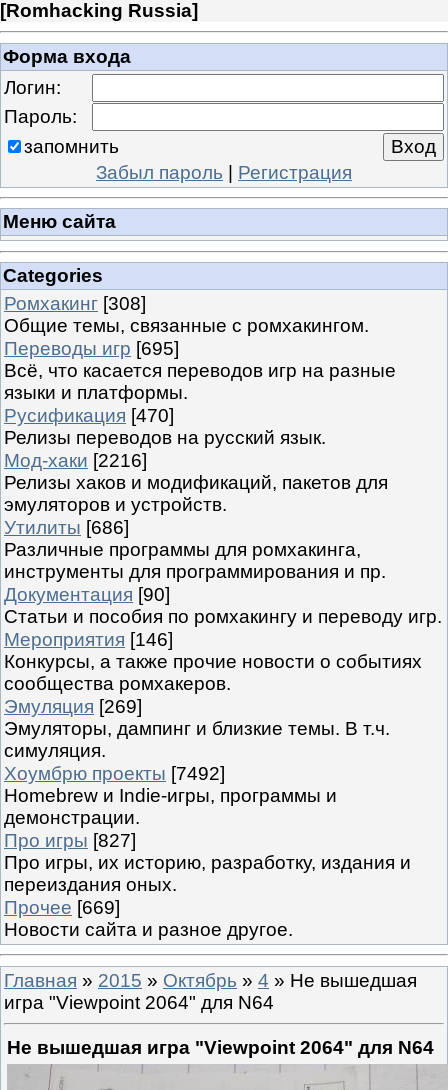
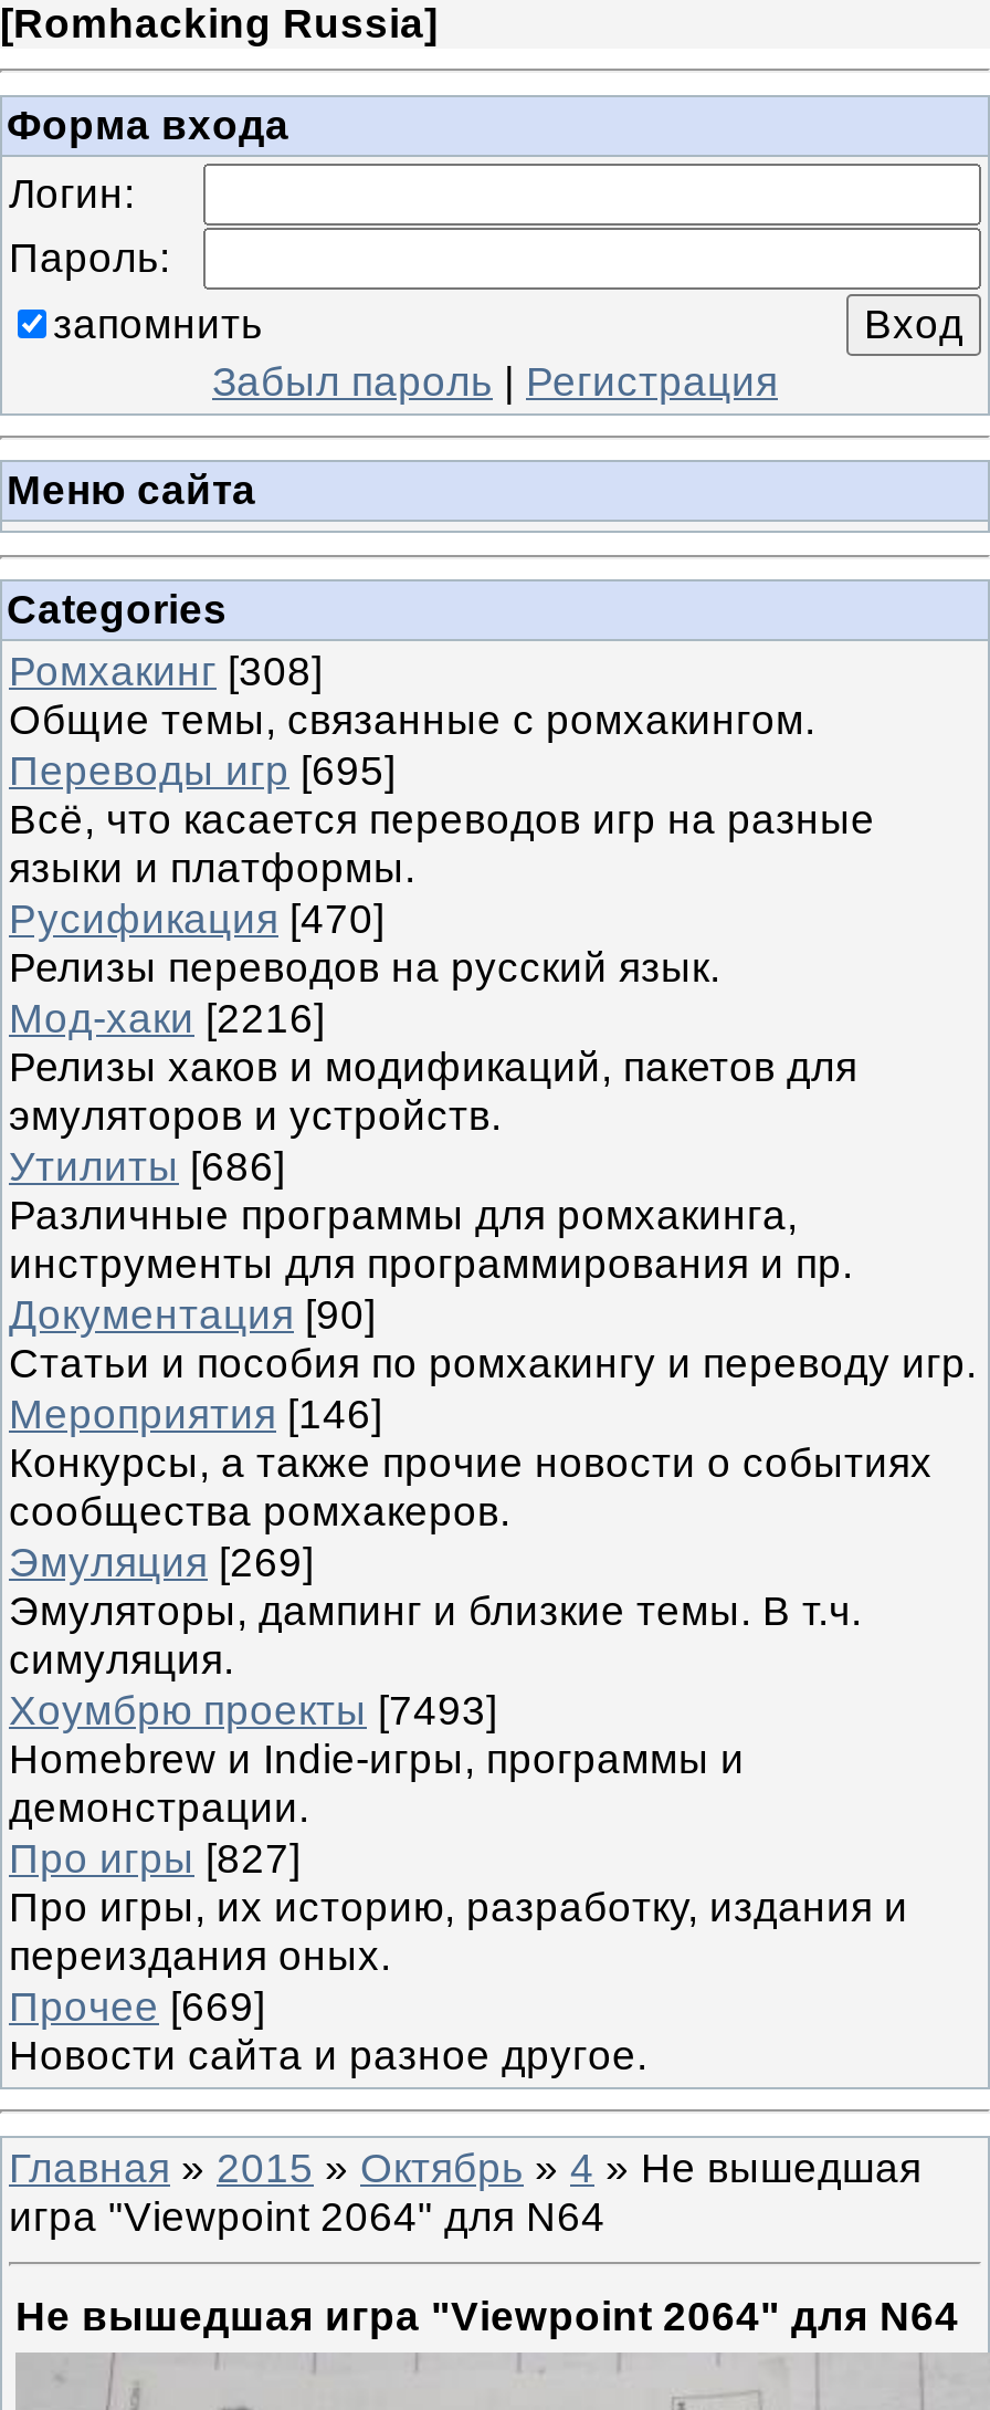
[4,763,225,784] Хоумбрю проекты [7492] -> [9,1687,497,1733] Хоумбрю проекты [7493]

